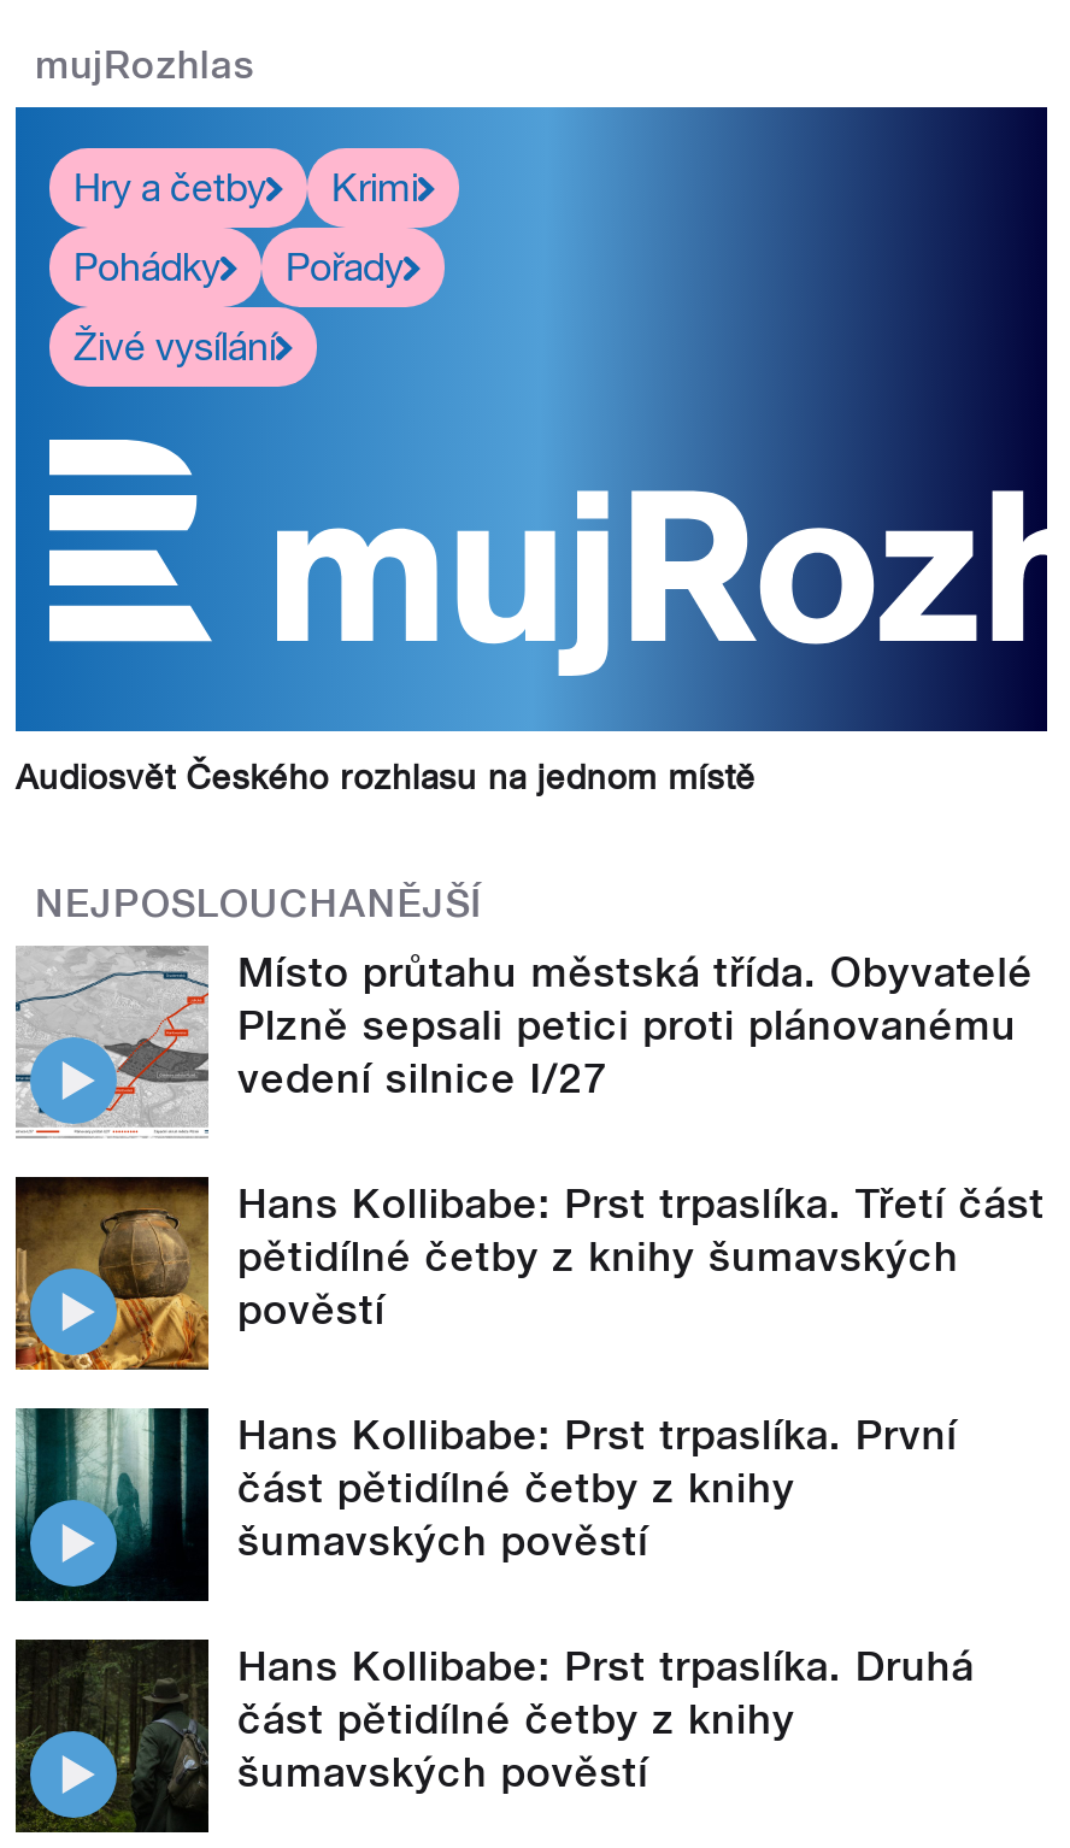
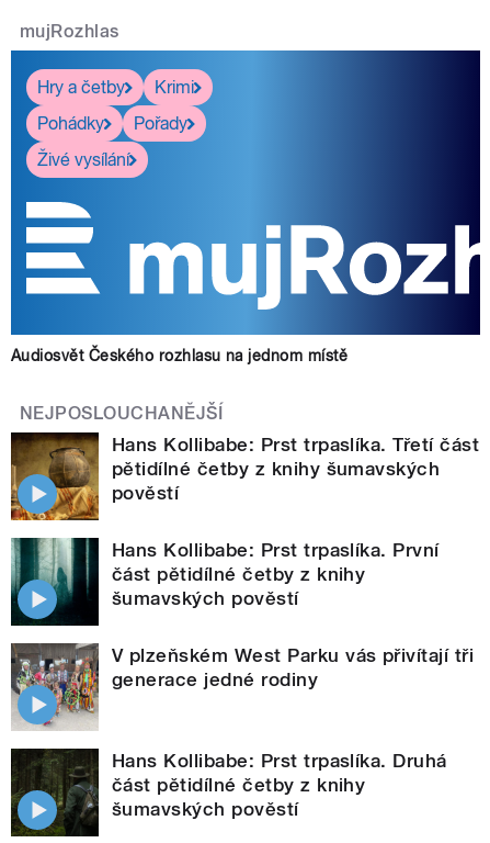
[16,946,1033,1136] [image] | Místo průtahu městská třída. Obyvatelé | Plzně sepsali petici proti plánovanému | vedení silnice I/27 -> none
moved [13,1177,1045,1565] -> [10,432,479,609]: [image] | Hans Kollibabe: Prst trpaslíka. Třetí část | pětidílné četby z knihy šumavských | pověstí | Hans Kollibabe: Prst trpaslíka. První | část pětidílné četby z knihy | šumavských pověstí
none -> [11,643,474,731] [image] | V plzeňském West Parku vás přivítají tři | generace jedné rodiny

